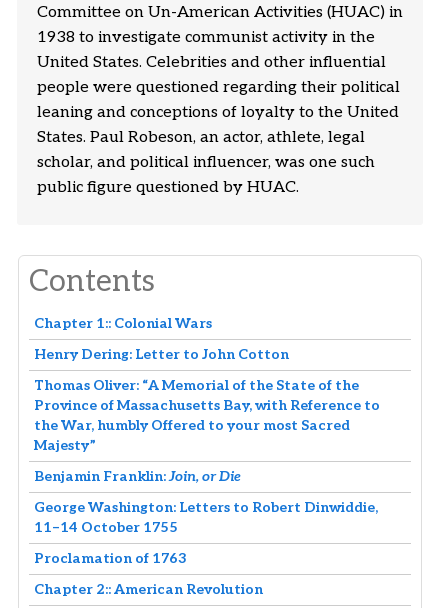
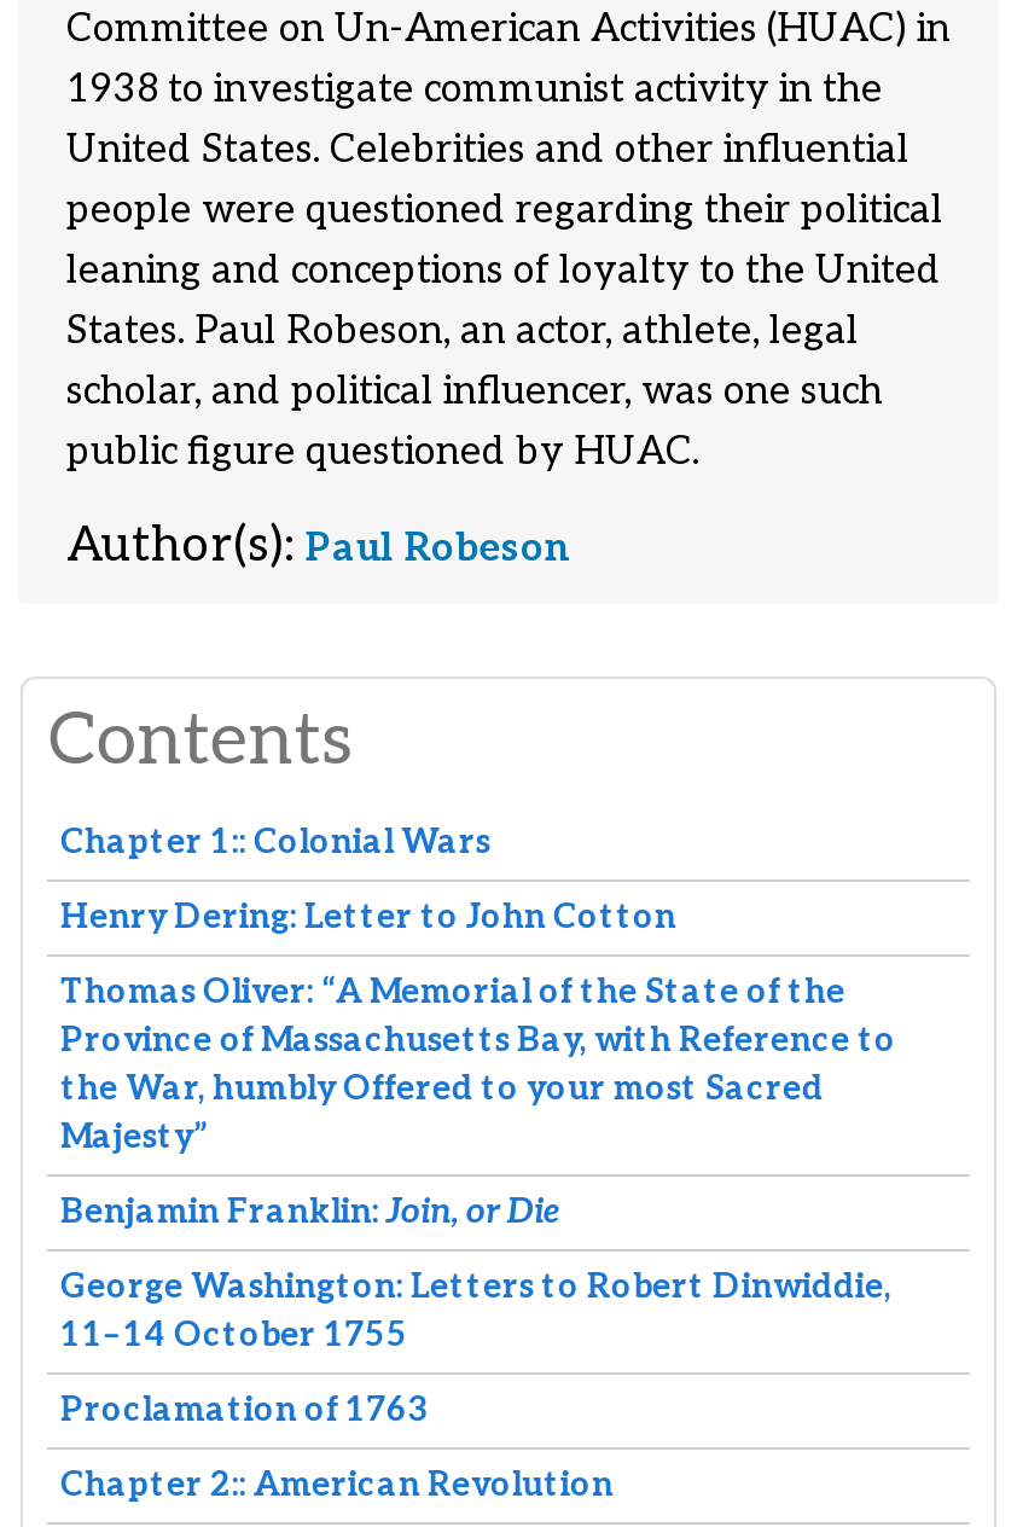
none -> [66,517,571,575] Author(s): Paul Robeson

